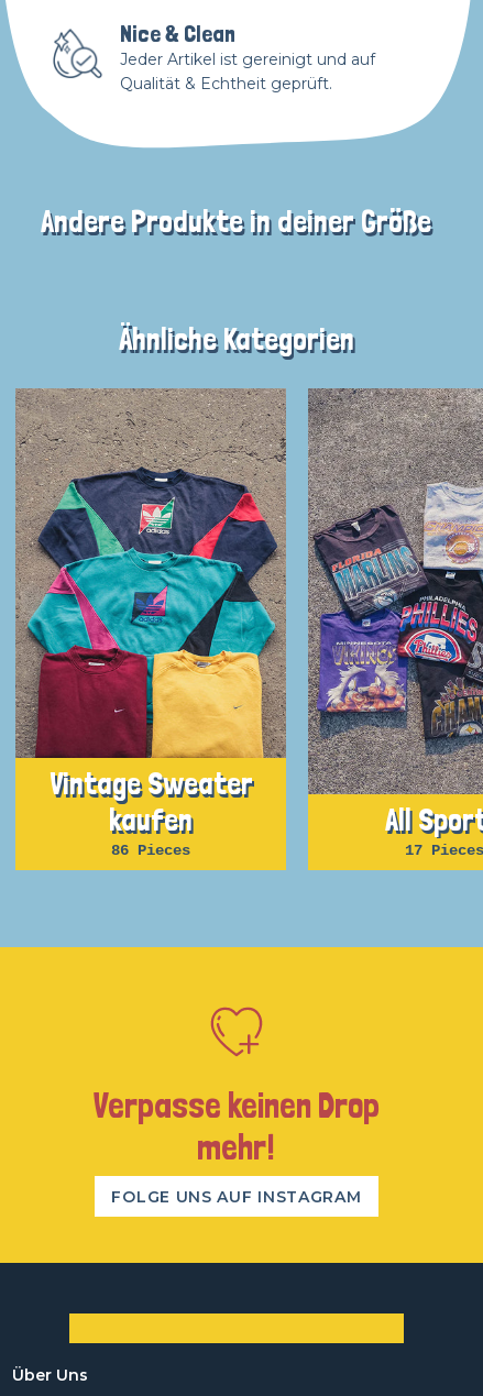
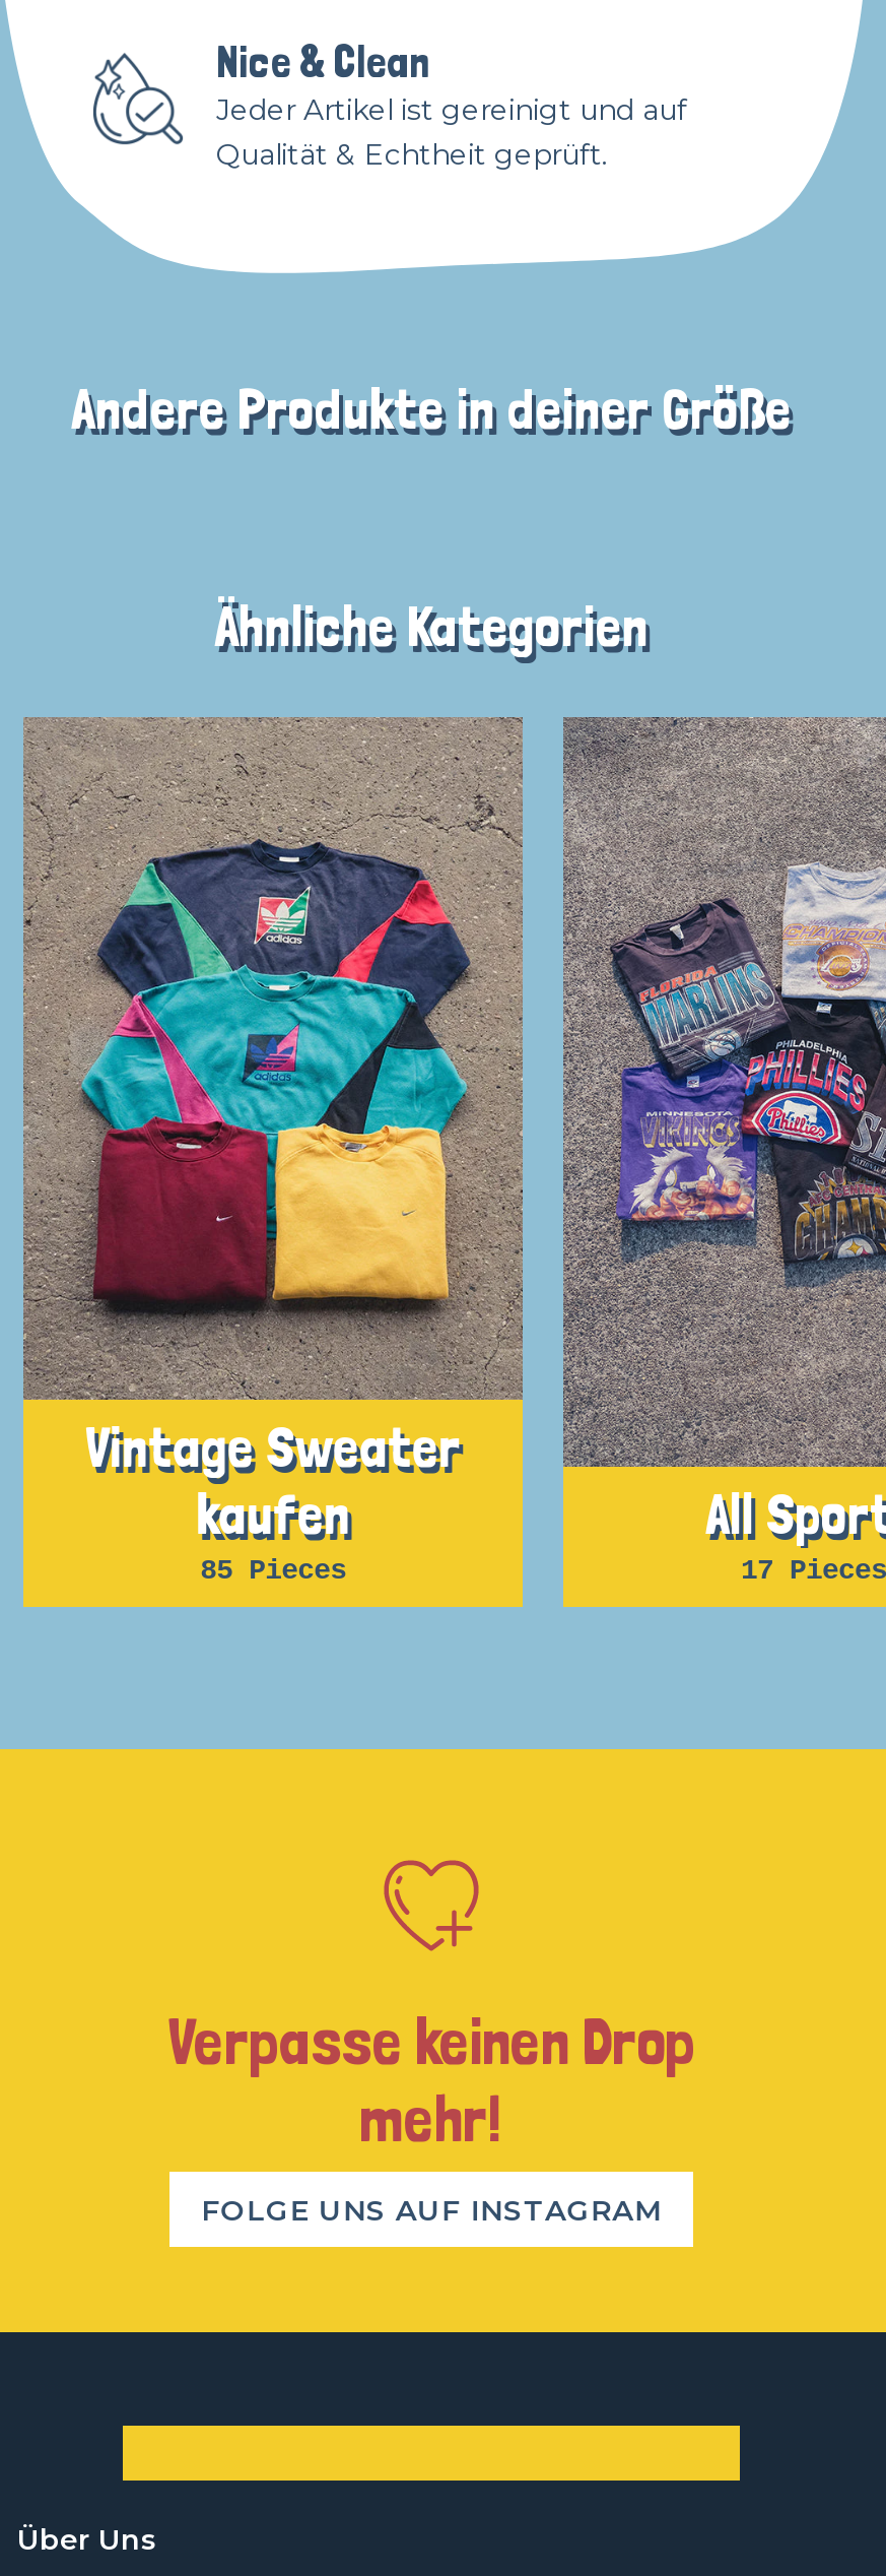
[22,435,286,759] [image] -> [46,794,521,1402] [image]
[310,439,480,794] [image] -> [567,859,880,1404] [image]
[111,842,191,859] 86 Pieces -> [200,1555,346,1587] 85 Pieces

